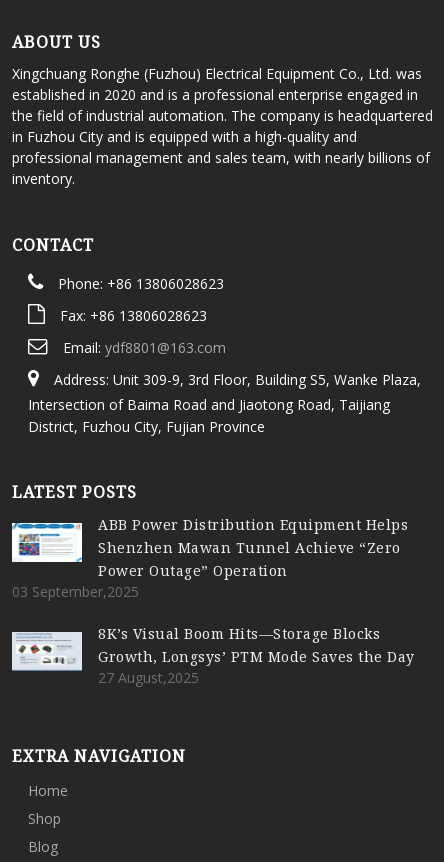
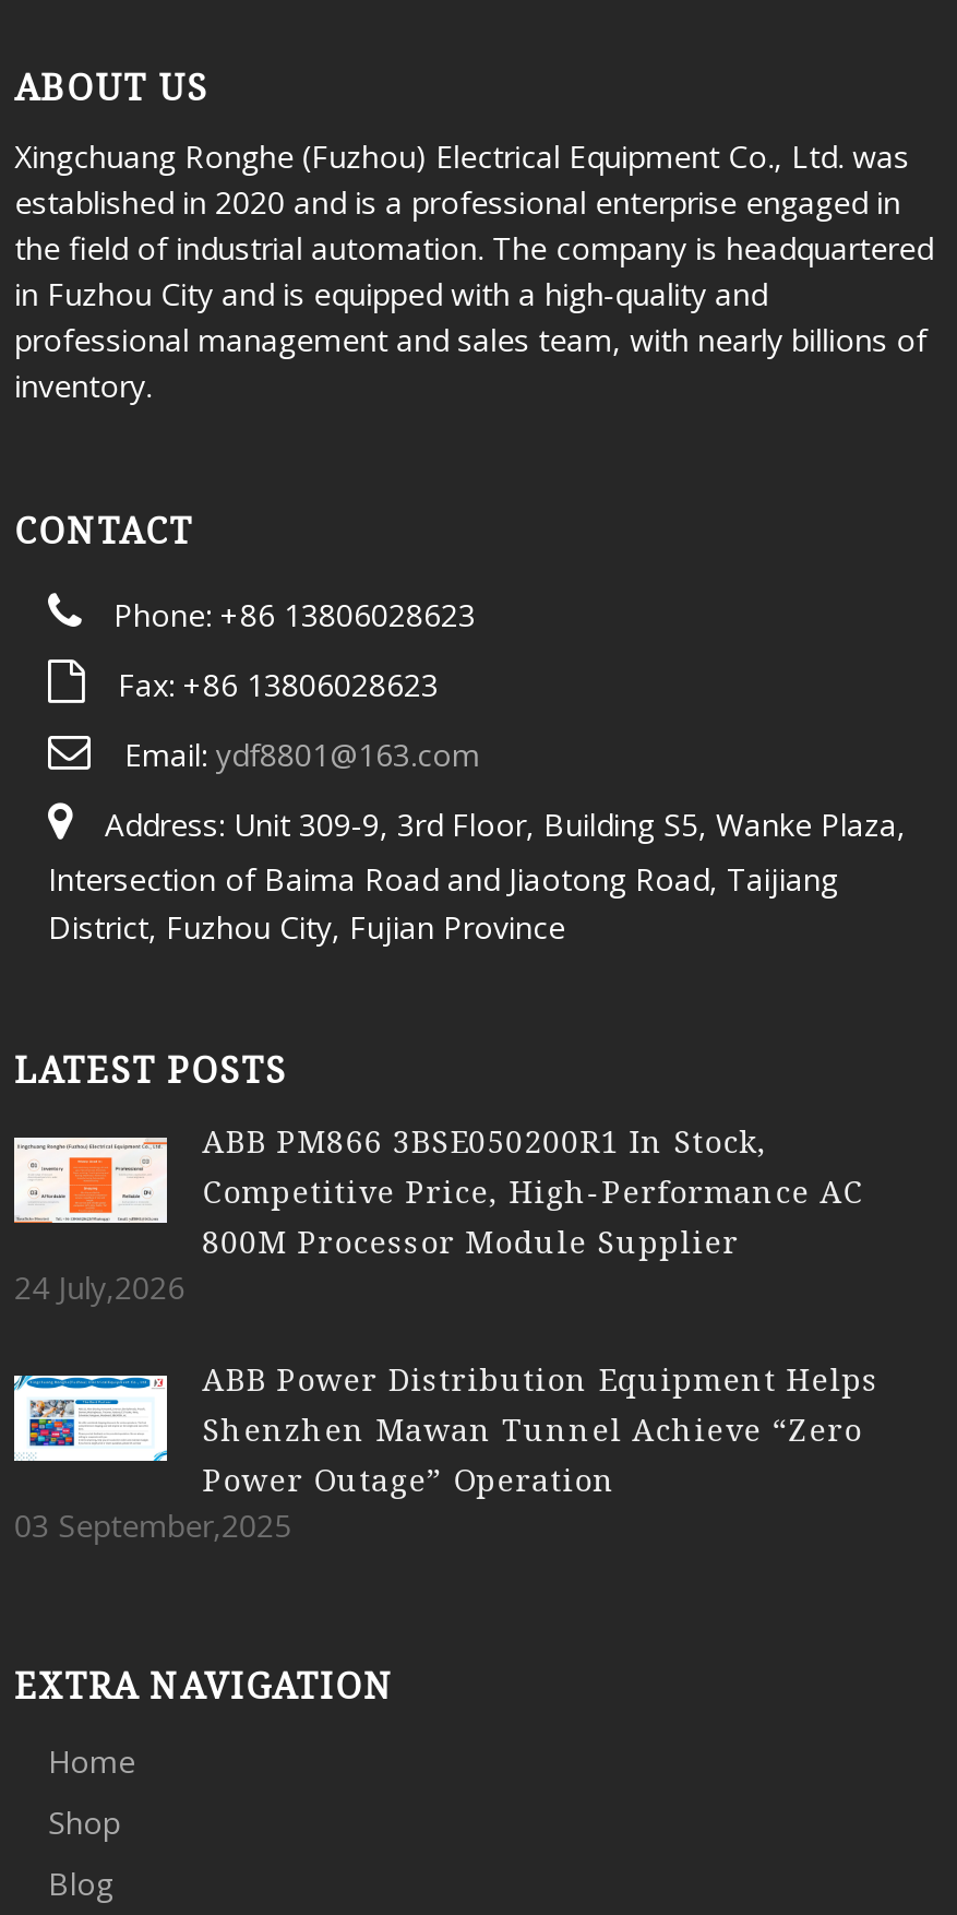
none -> [12,1120,863,1308] [image] | ABB PM866 3BSE050200R1 In Stock, | Competitive Price, High-Performance AC | 800M Processor Module Supplier | 24 July,2026
moved [12,515,408,601] -> [14,1358,879,1546]: [image] | ABB Power Distribution Equipment Helps | Shenzhen Mawan Tunnel Achieve “Zero | Power Outage” Operation | 03 September,2025
[11,624,415,687] [image] | 8K’s Visual Boom Hits—Storage Blocks | Growth, Longsys’ PTM Mode Saves the Day | 27 August,2025 -> none

